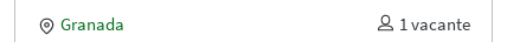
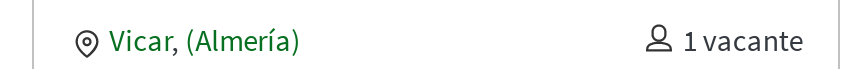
[60,12,124,35] Granada -> [109,20,301,58] Vicar, (Almería)

